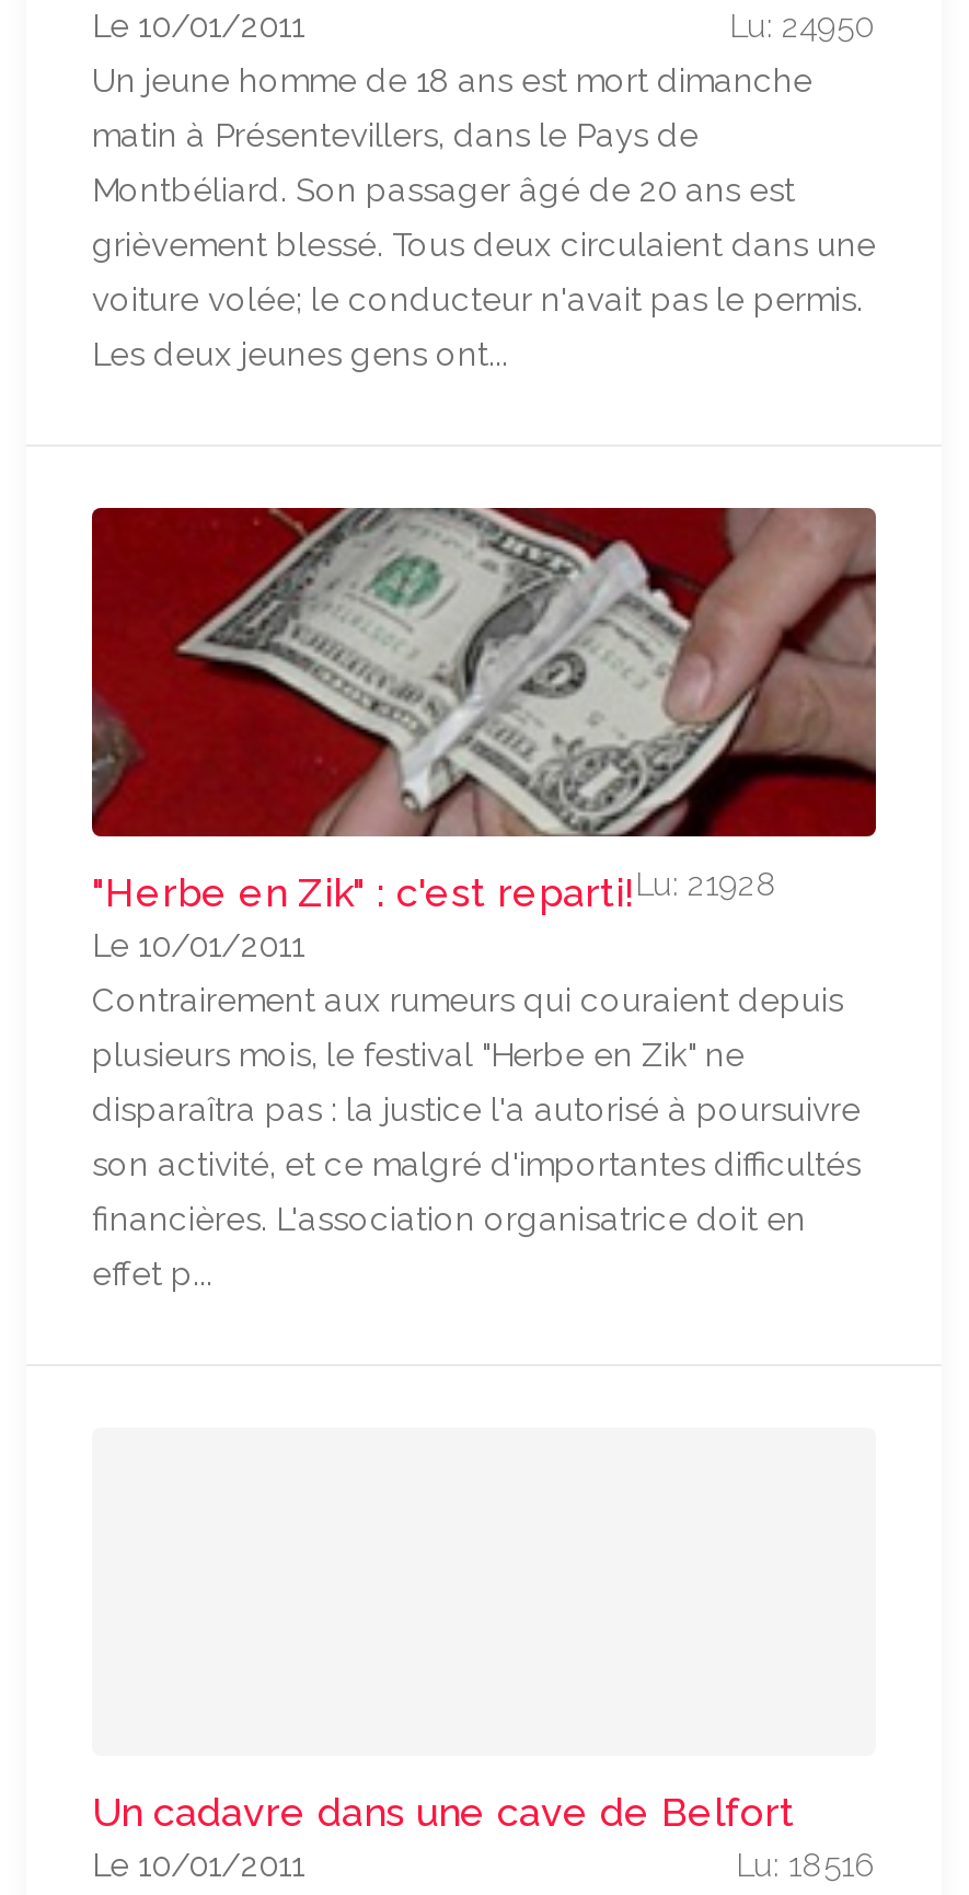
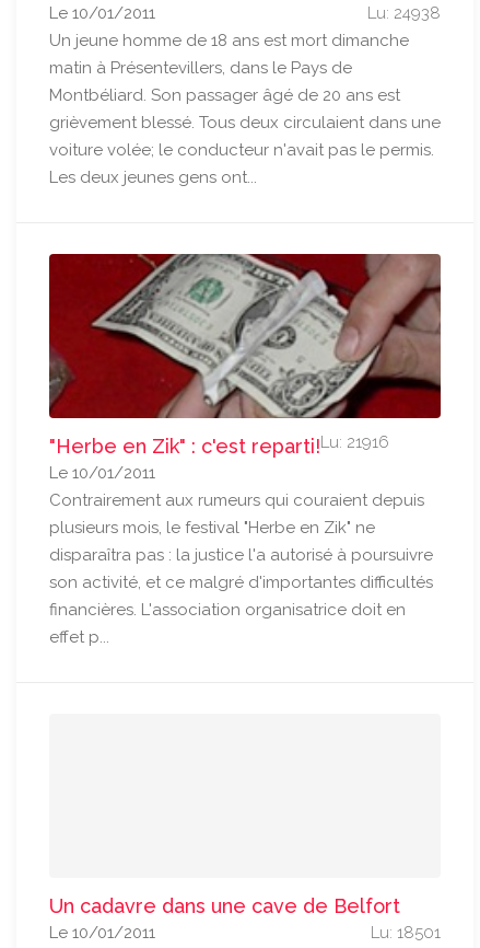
[729,7,876,46] Lu: 24950 -> [367,3,441,23] Lu: 24938
[92,865,777,915] "Herbe en Zik" : c'est reparti!Lu: 21928 -> [49,432,389,458] "Herbe en Zik" : c'est reparti!Lu: 21916
[736,1846,876,1885] Lu: 18516 -> [371,923,441,943] Lu: 18501

